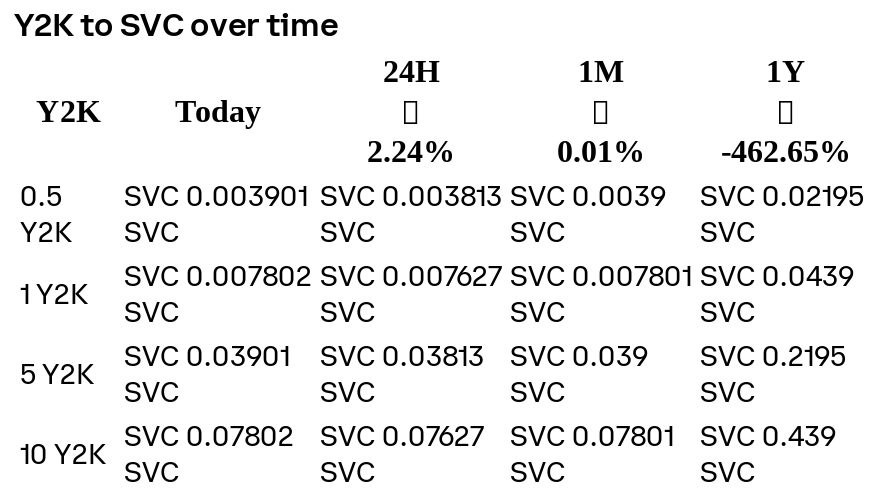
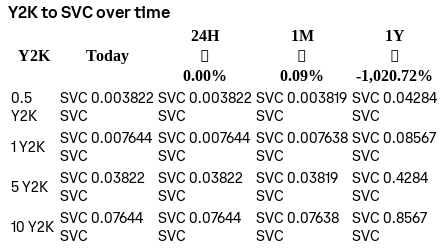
[367,135,455,169] 2.24% -> [183,67,227,84] 0.00%
[557,135,645,169] 0.01% -> [280,67,324,84] 0.09%
[721,135,851,169] -462.65% -> [356,67,433,84] -1,020.72%
[124,179,308,215] SVC 0.003901 -> [60,89,154,107] SVC 0.003822
[320,179,502,215] SVC 0.003813 -> [158,89,252,107] SVC 0.003822
[510,179,666,215] SVC 0.0039 -> [256,89,347,107] SVC 0.003819
[700,179,864,215] SVC 0.02195 -> [352,89,437,107] SVC 0.04284
[124,259,312,295] SVC 0.007802 -> [60,129,152,147] SVC 0.007644
[320,259,502,295] SVC 0.007627 -> [158,129,250,147] SVC 0.007644
[510,259,692,295] SVC 0.007801 -> [256,129,348,147] SVC 0.007638
[700,259,854,295] SVC 0.0439 -> [352,129,436,147] SVC 0.08567
[124,339,290,375] SVC 0.03901 -> [60,169,145,187] SVC 0.03822
[320,339,484,375] SVC 0.03813 -> [158,169,243,187] SVC 0.03822
[510,339,648,375] SVC 0.039 -> [256,169,338,187] SVC 0.03819
[700,339,846,375] SVC 0.2195 -> [352,169,428,187] SVC 0.4284
[20,419,294,473] 10 Y2K SVC 0.07802 -> [11,209,143,236] 10 Y2K SVC 0.07644
[320,419,484,455] SVC 0.07627 -> [158,209,241,227] SVC 0.07644
[510,419,674,455] SVC 0.07801 -> [256,209,339,227] SVC 0.07638
[700,419,836,455] SVC 0.439 -> [352,209,427,227] SVC 0.8567

